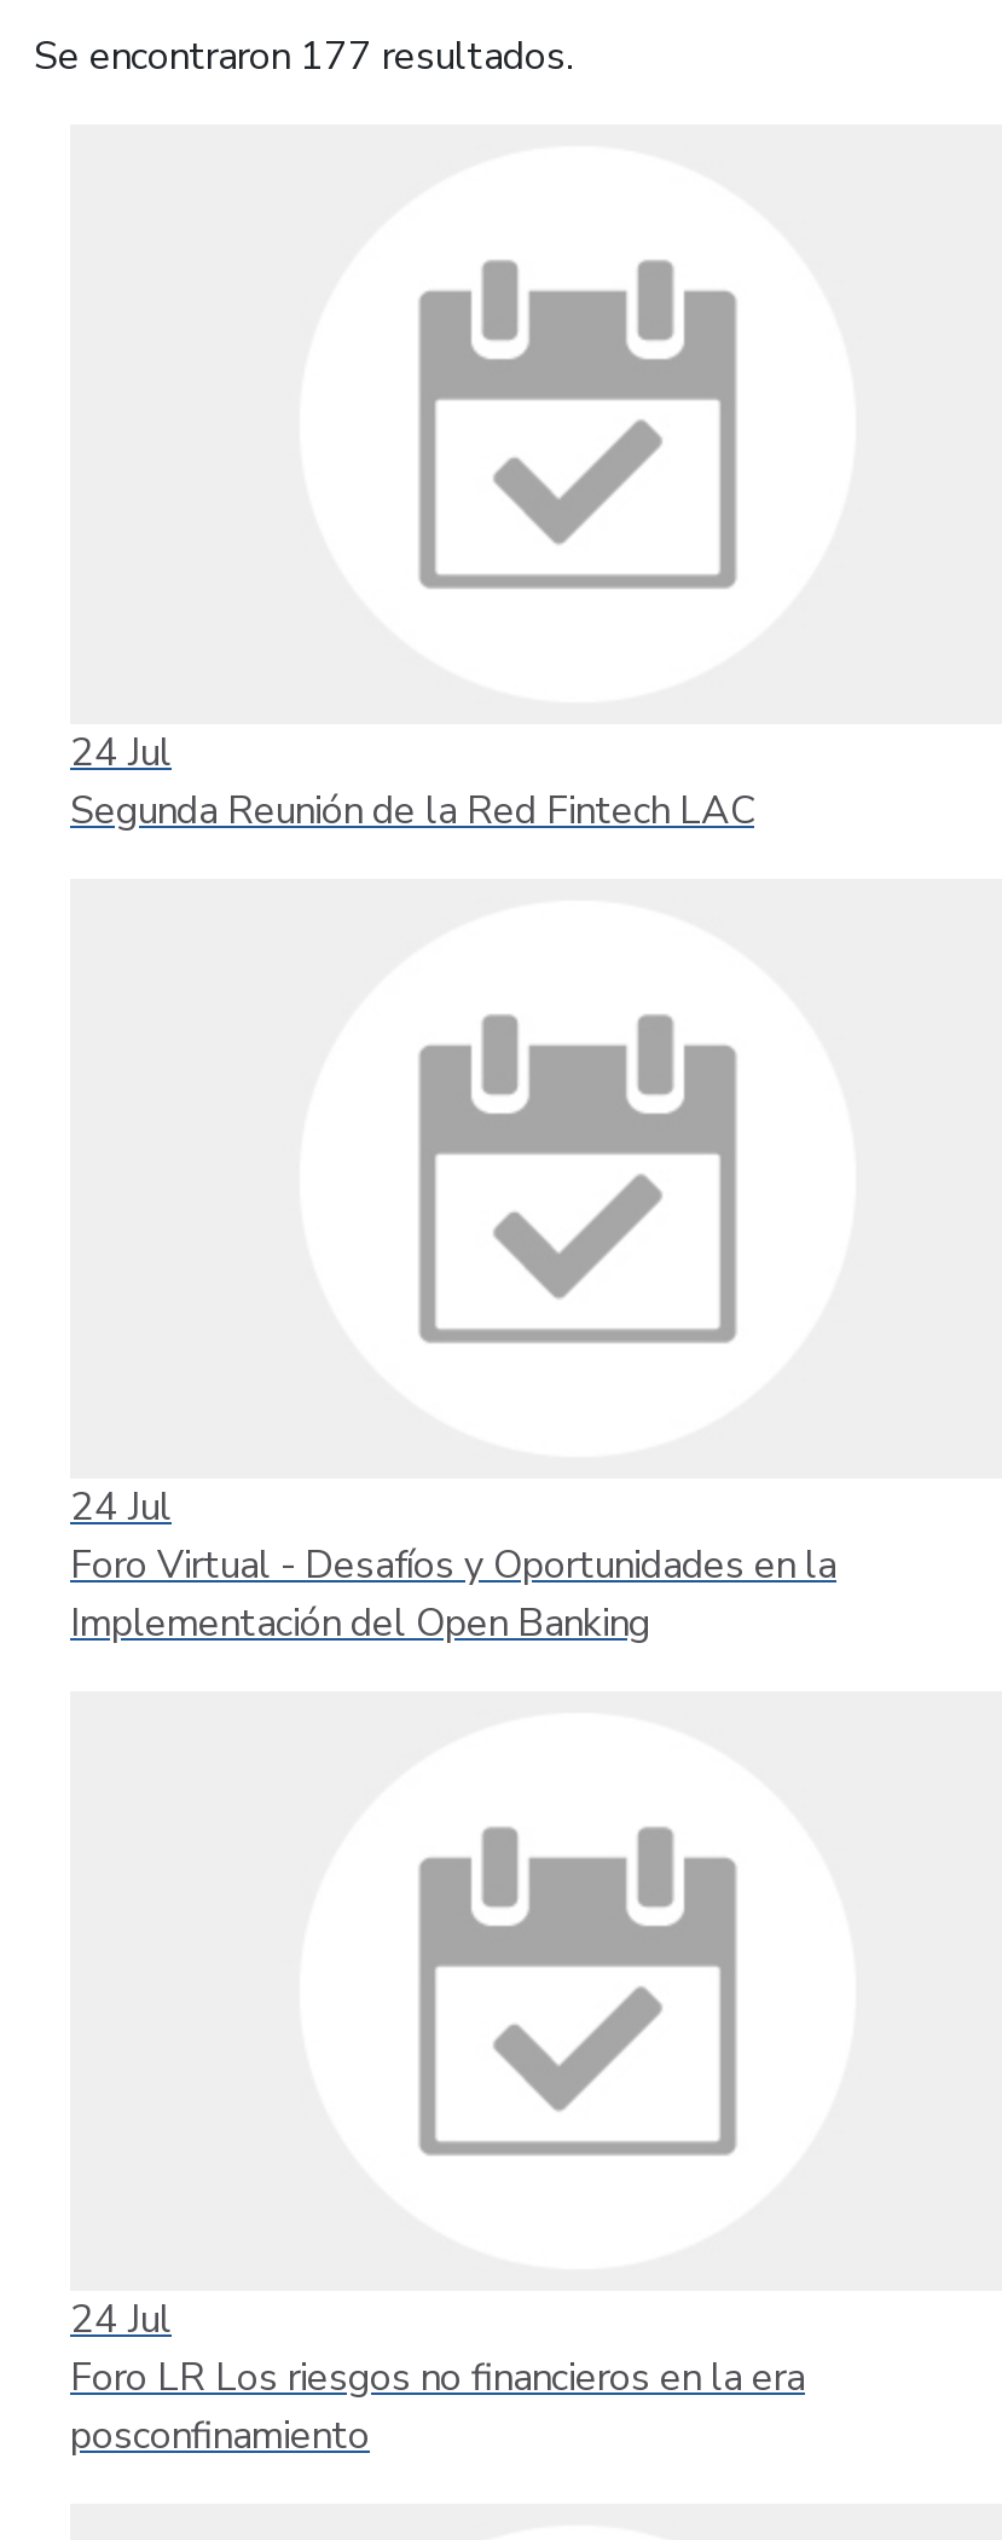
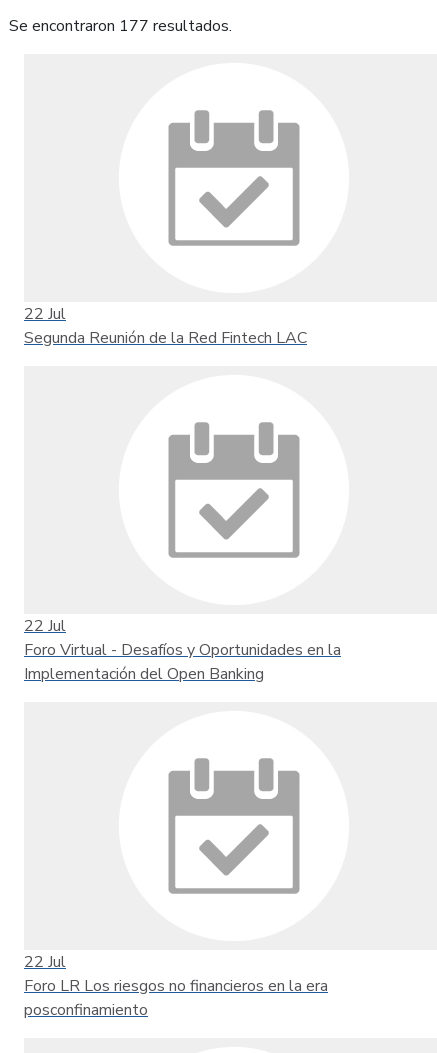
[70,727,172,780] 24 Jul -> [24,303,66,325] 22 Jul
[70,1481,172,1534] 24 Jul -> [24,615,66,637] 22 Jul
[70,2293,172,2347] 24 Jul -> [24,951,66,973] 22 Jul

